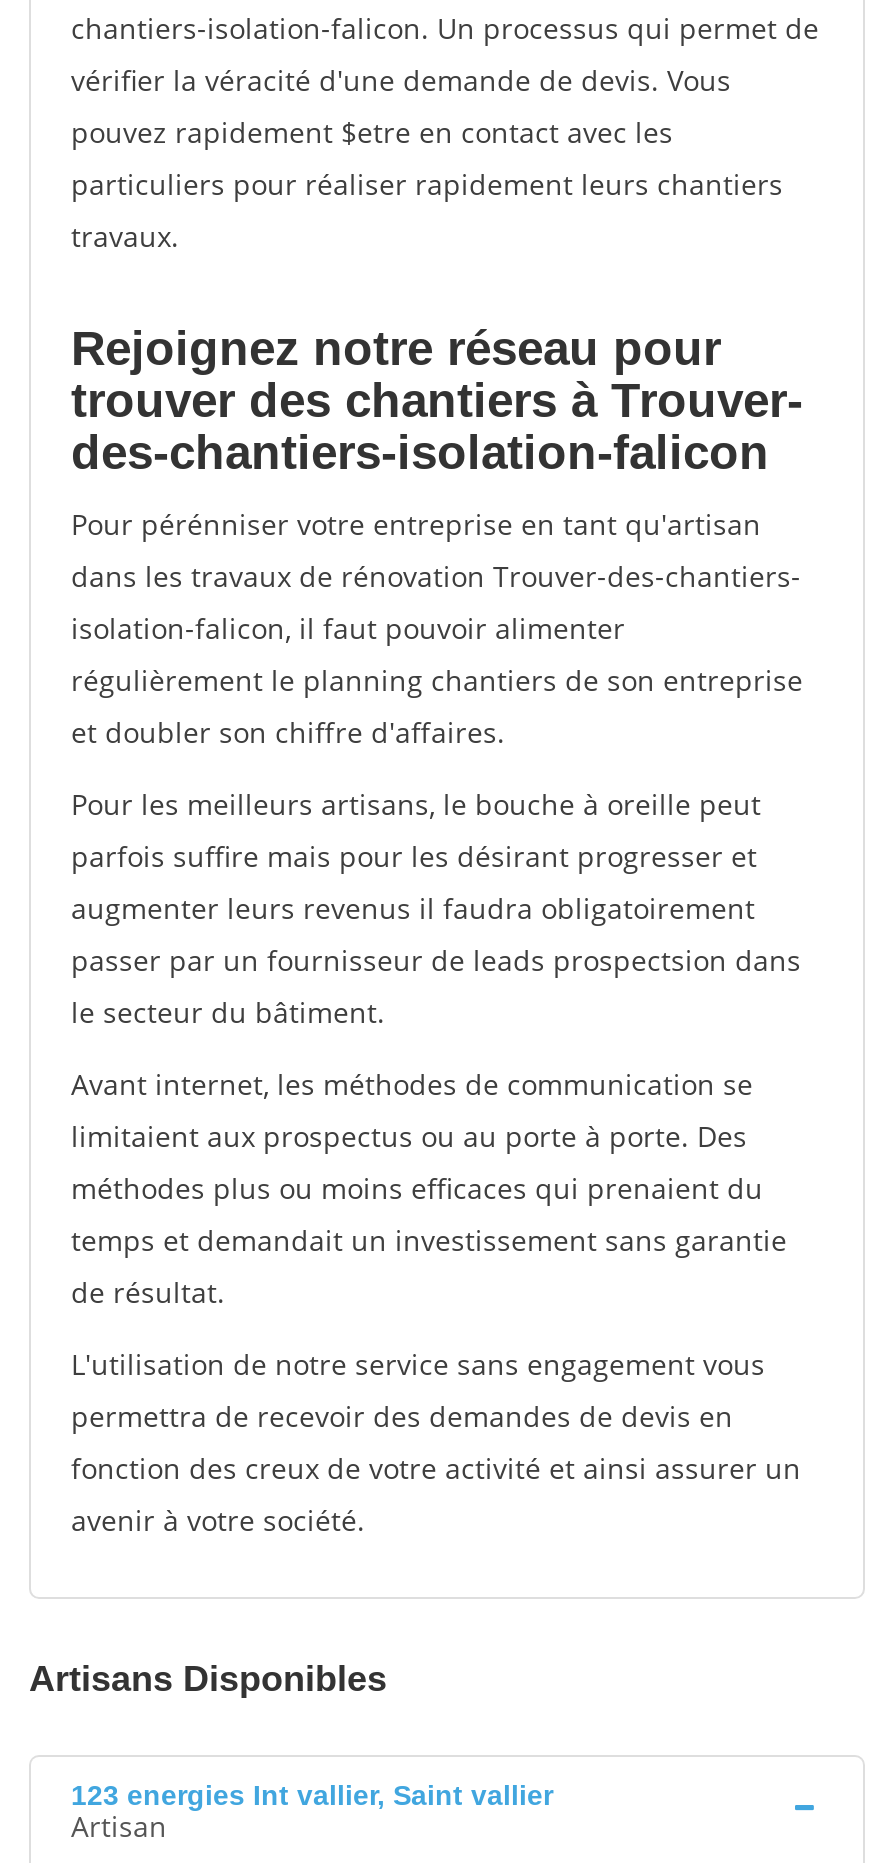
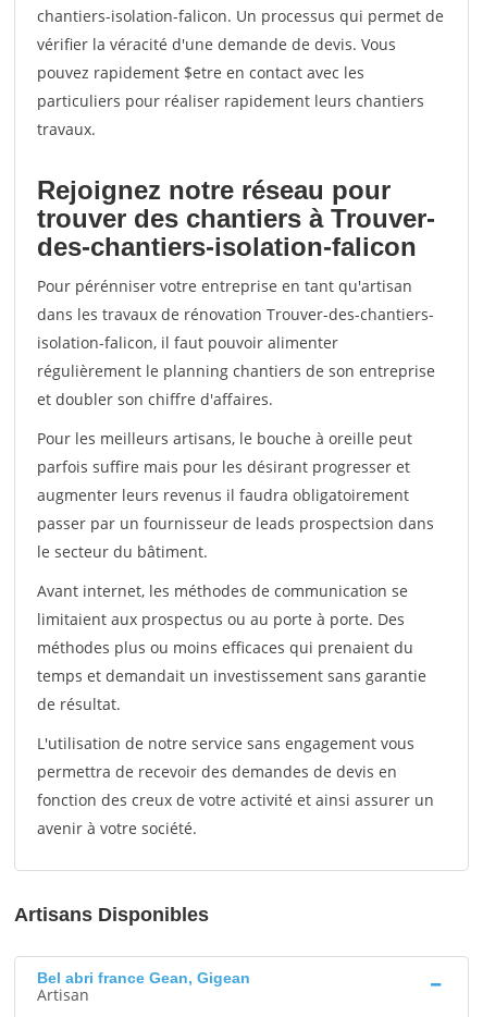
[71,1779,553,1811] 123 energies Int vallier, Saint vallier -> [37,969,250,987] Bel abri france Gean, Gigean

